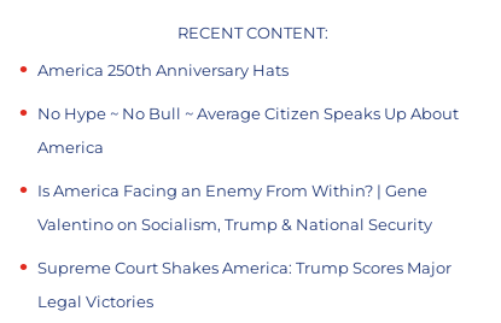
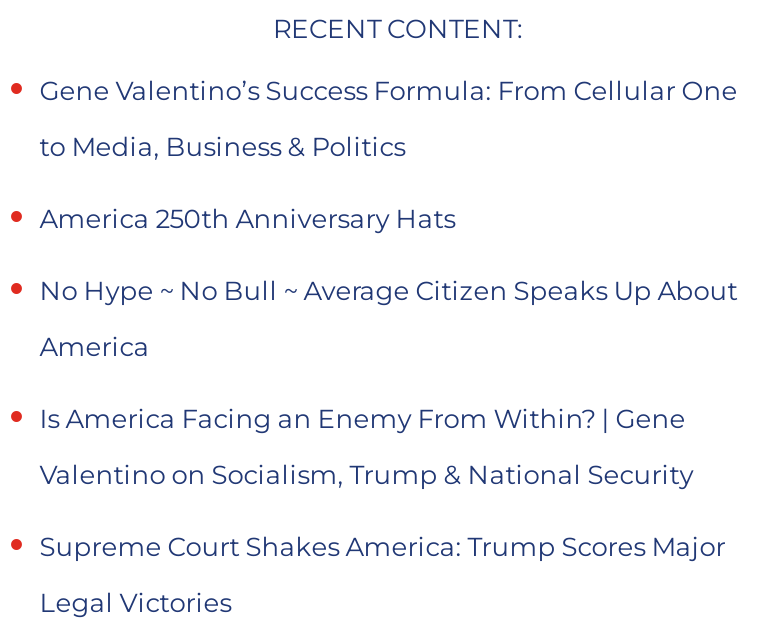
none -> [40,74,738,162] Gene Valentino’s Success Formula: From Cellular One | to Media, Business & Politics

